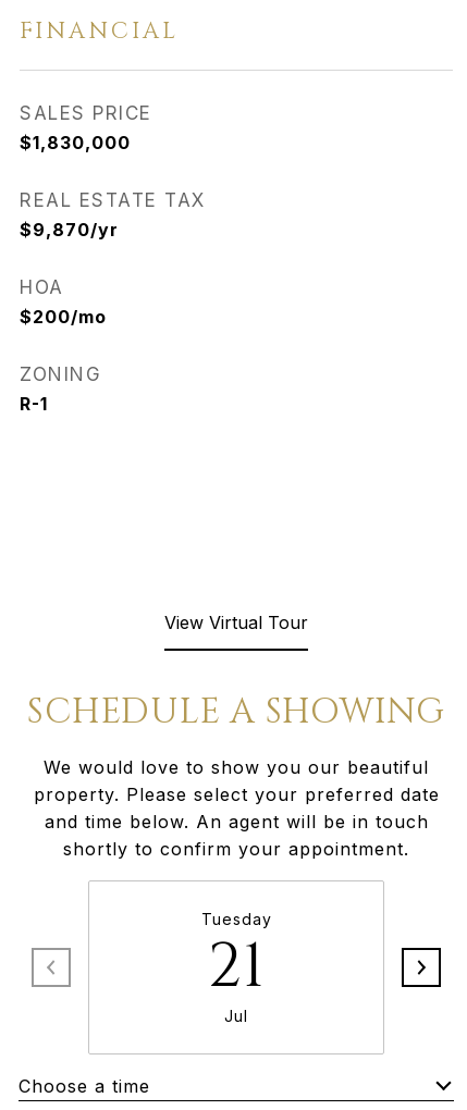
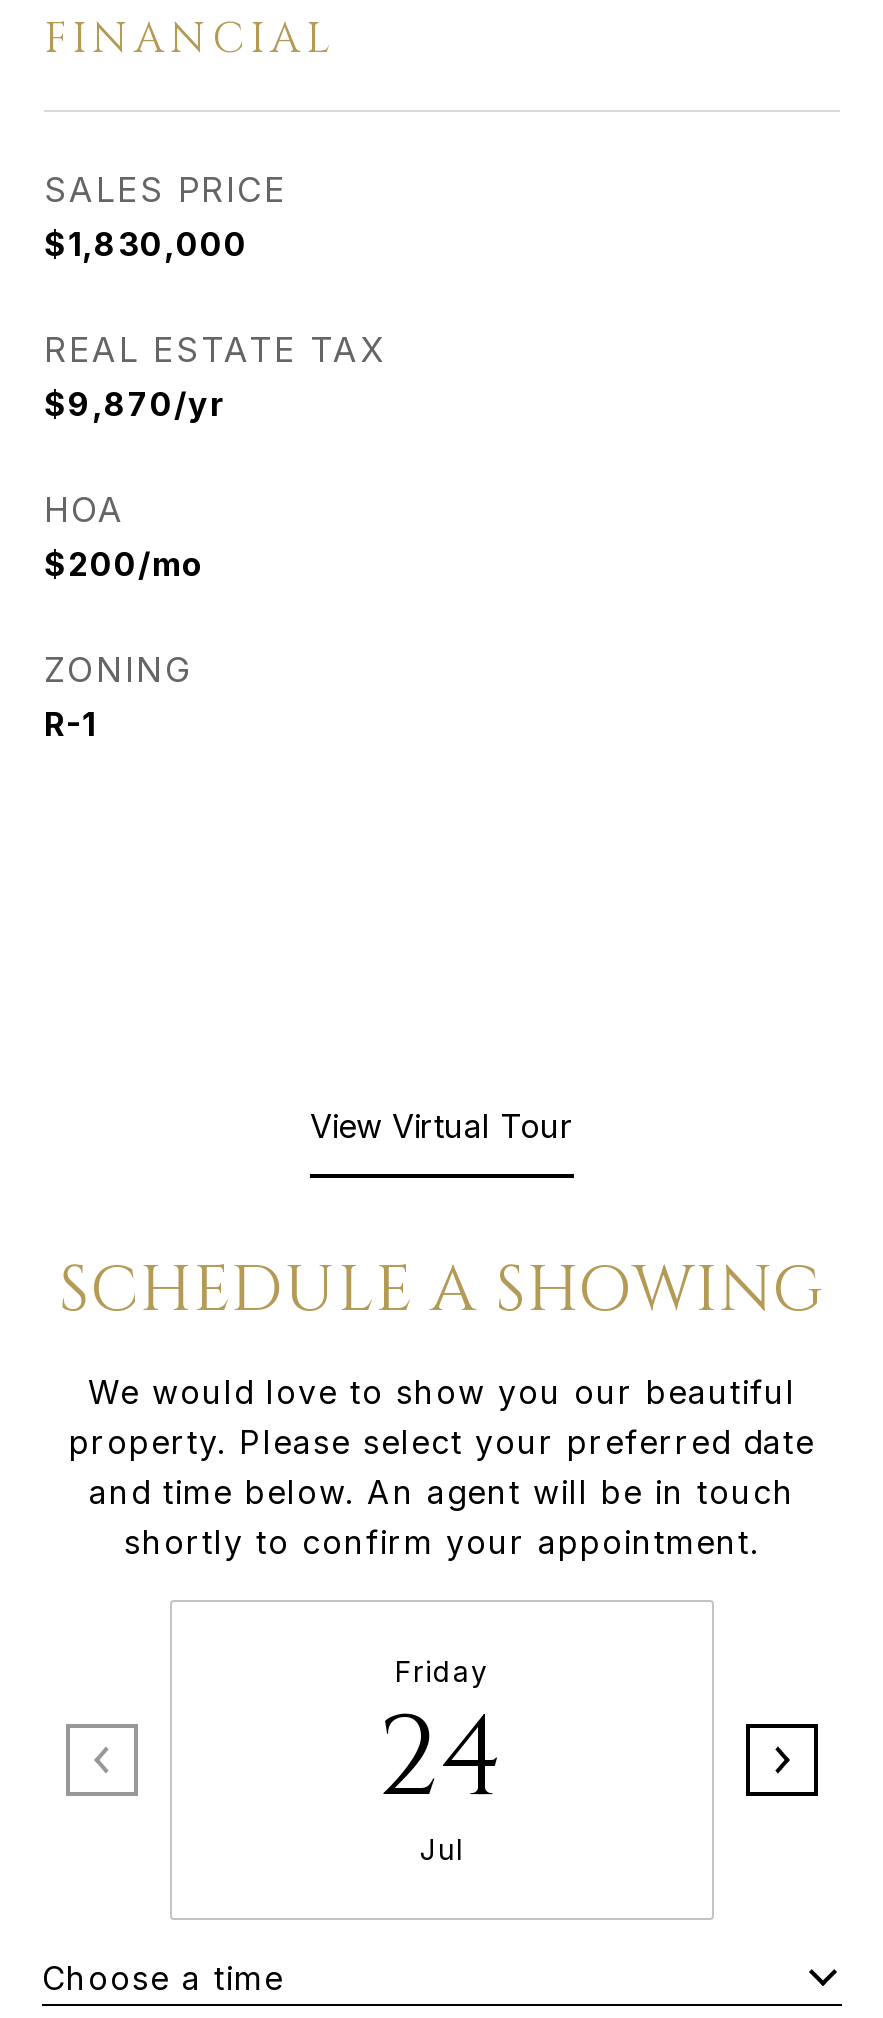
[201,910,272,1009] Tuesday | 21 -> [377,1654,507,1836] Friday | 24

